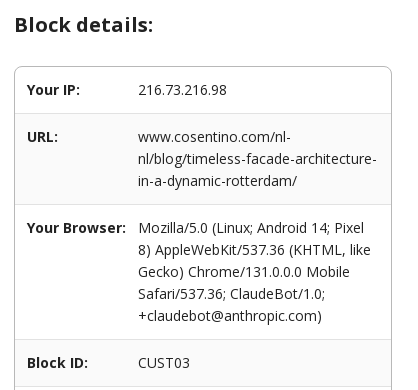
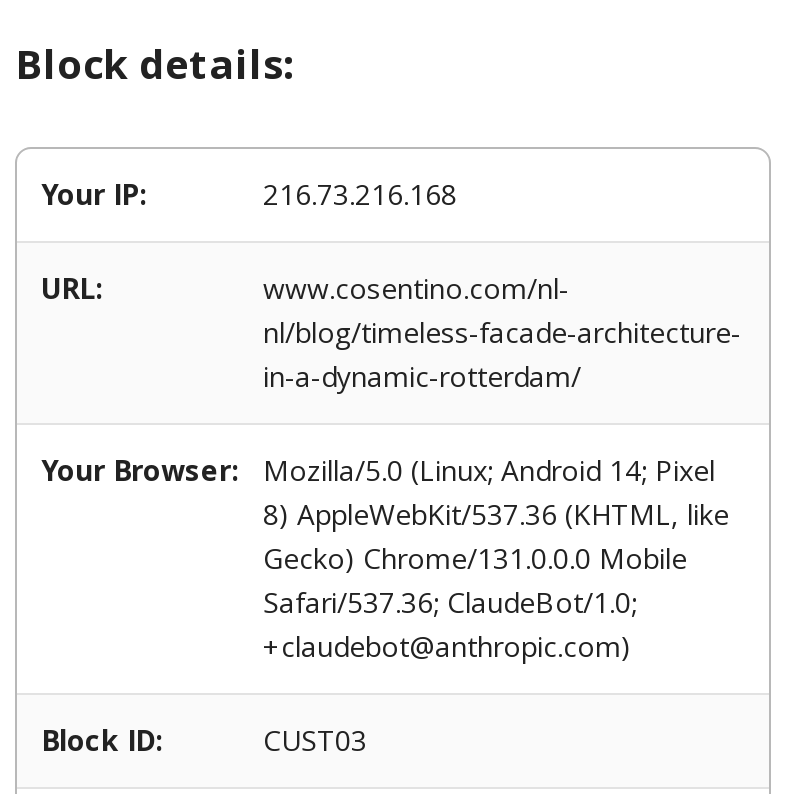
[138,80,227,99] 216.73.216.98 -> [263,175,457,213] 216.73.216.168

